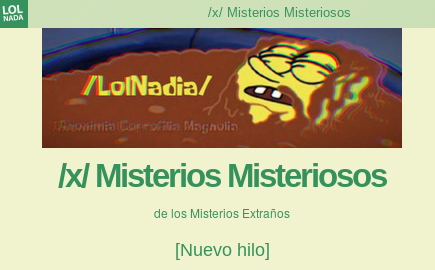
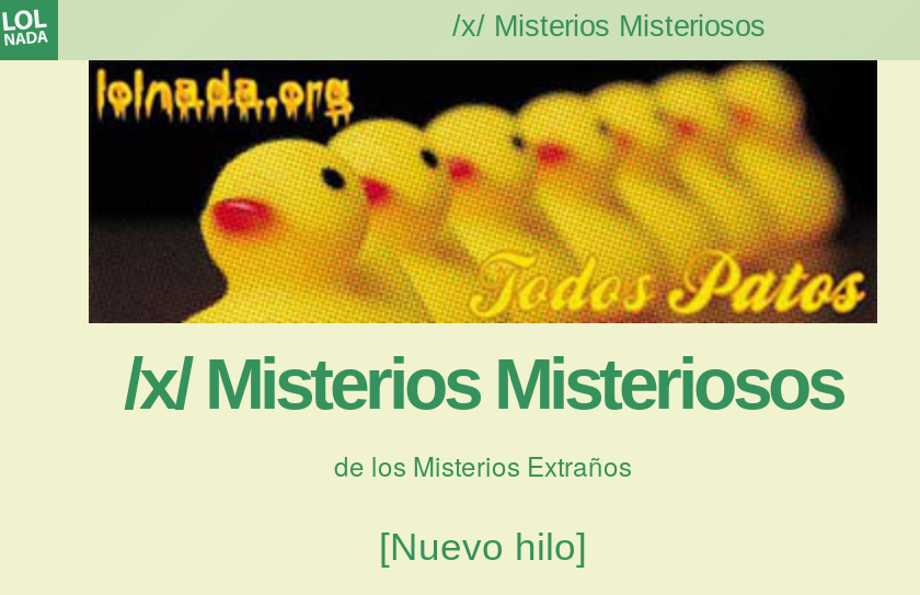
[41,27,403,149] [image] -> [87,58,879,325] [image]

